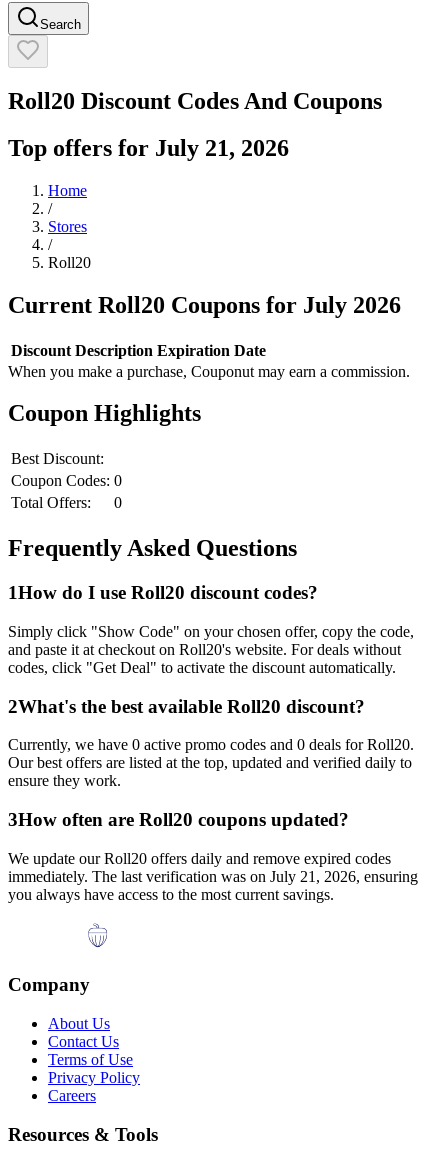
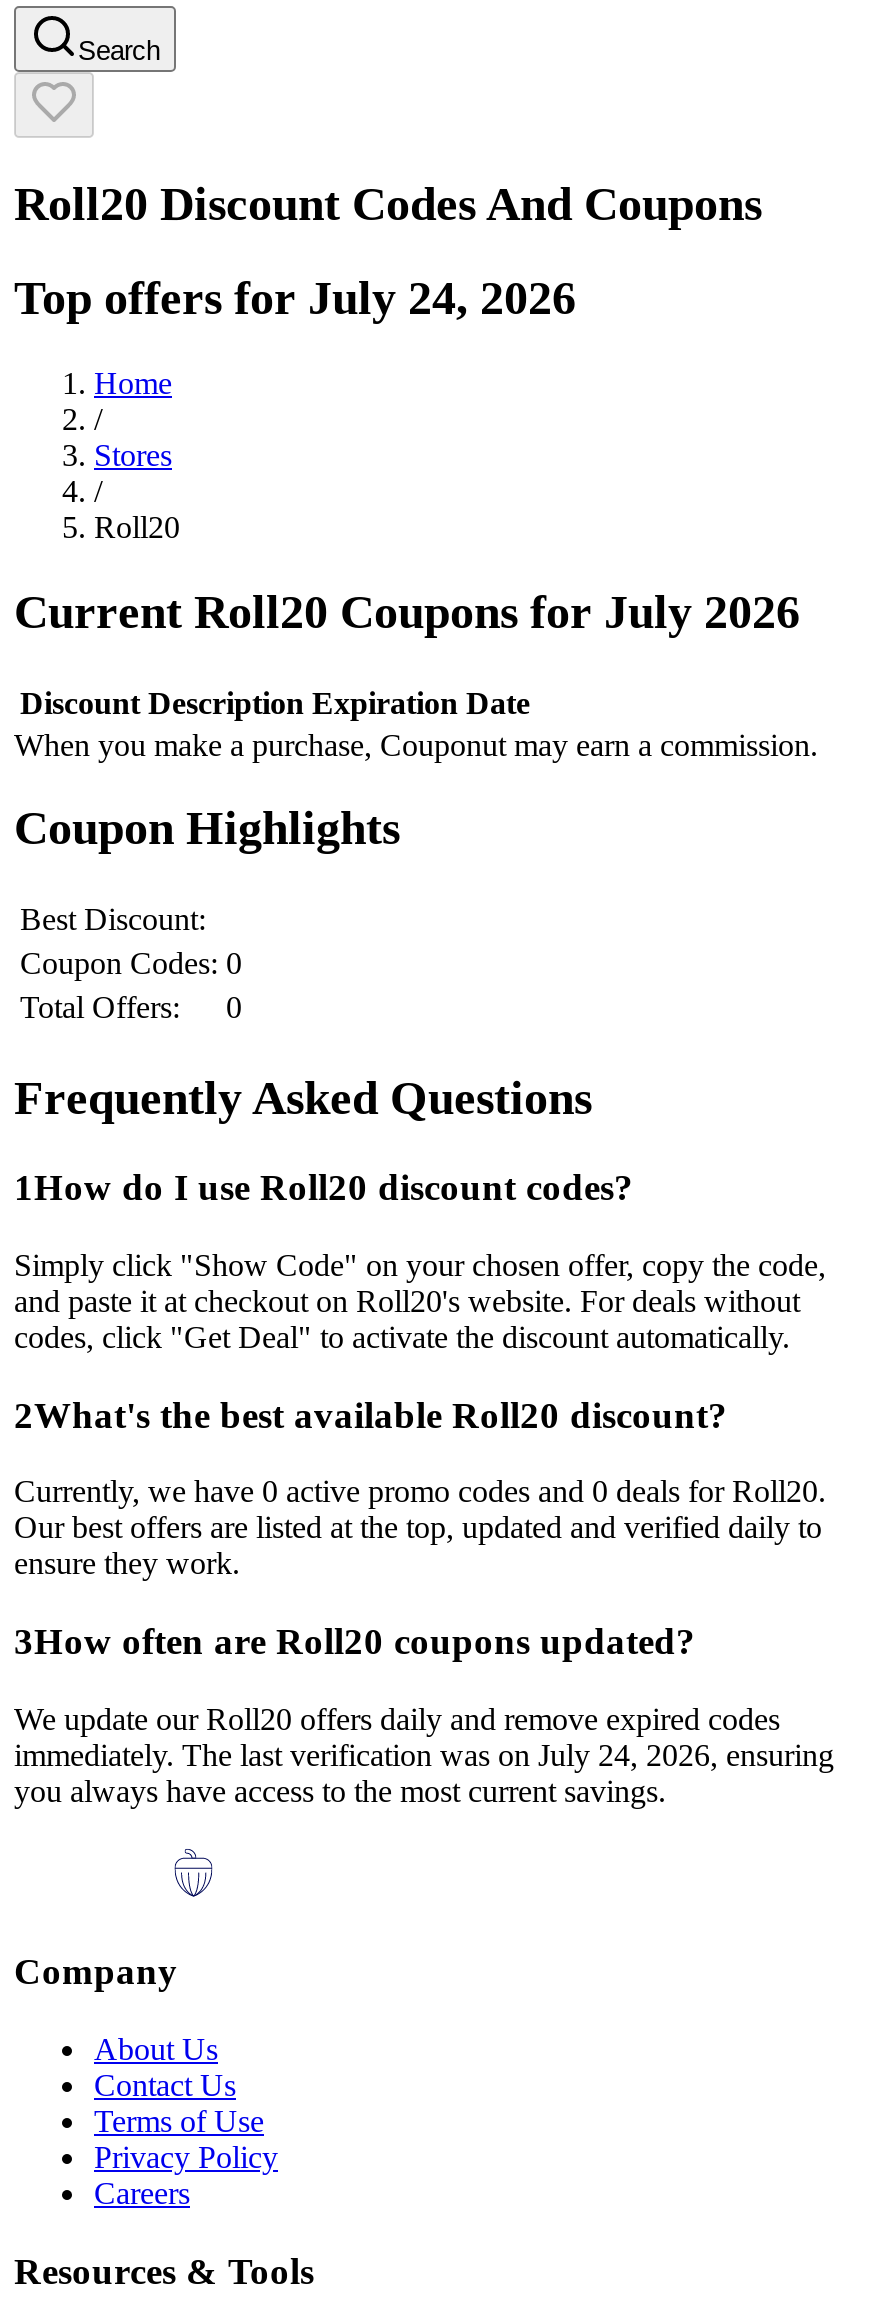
[8,135,289,161] Top offers for July 21, 2026 -> [14,272,576,324] Top offers for July 24, 2026
[8,868,418,885] immediately. The last verification was on July 21, 2026, ensuring -> [14,1738,834,1772] immediately. The last verification was on July 24, 2026, ensuring

